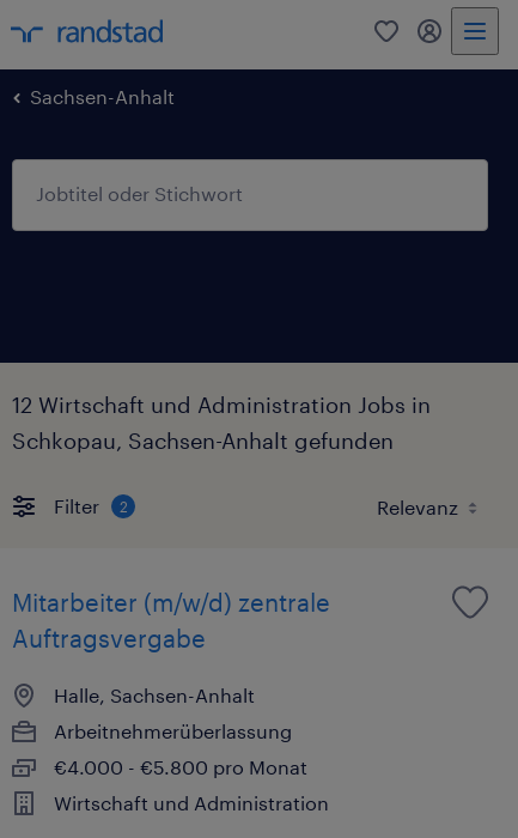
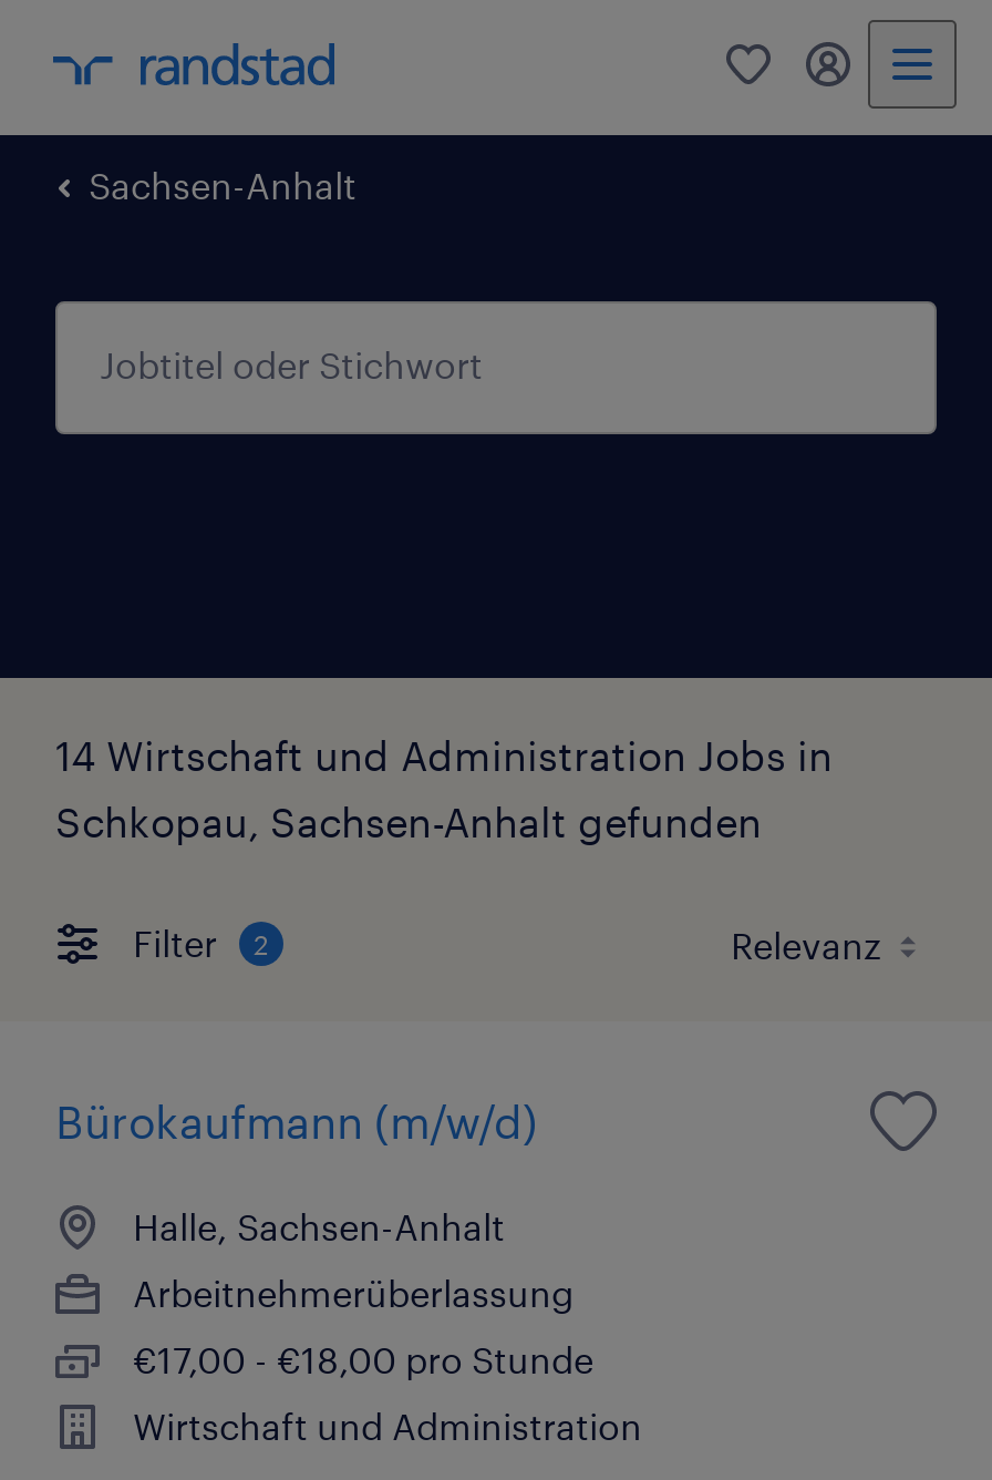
[12,391,431,418] 12 Wirtschaft und Administration Jobs in -> [55,731,833,780] 14 Wirtschaft und Administration Jobs in
[12,588,330,652] Mitarbeiter (m/w/d) zentrale | Auftragsvergabe -> [55,1094,538,1148] Bürokaufmann (m/w/d)
[54,755,307,778] €4.000 - €5.800 pro Monat -> [133,1338,593,1380] €17,00 - €18,00 pro Stunde

